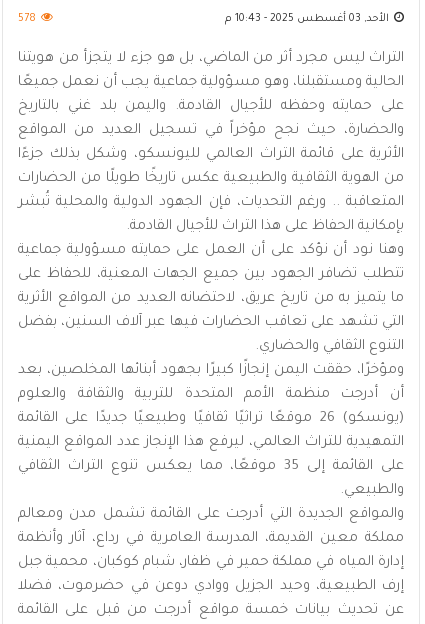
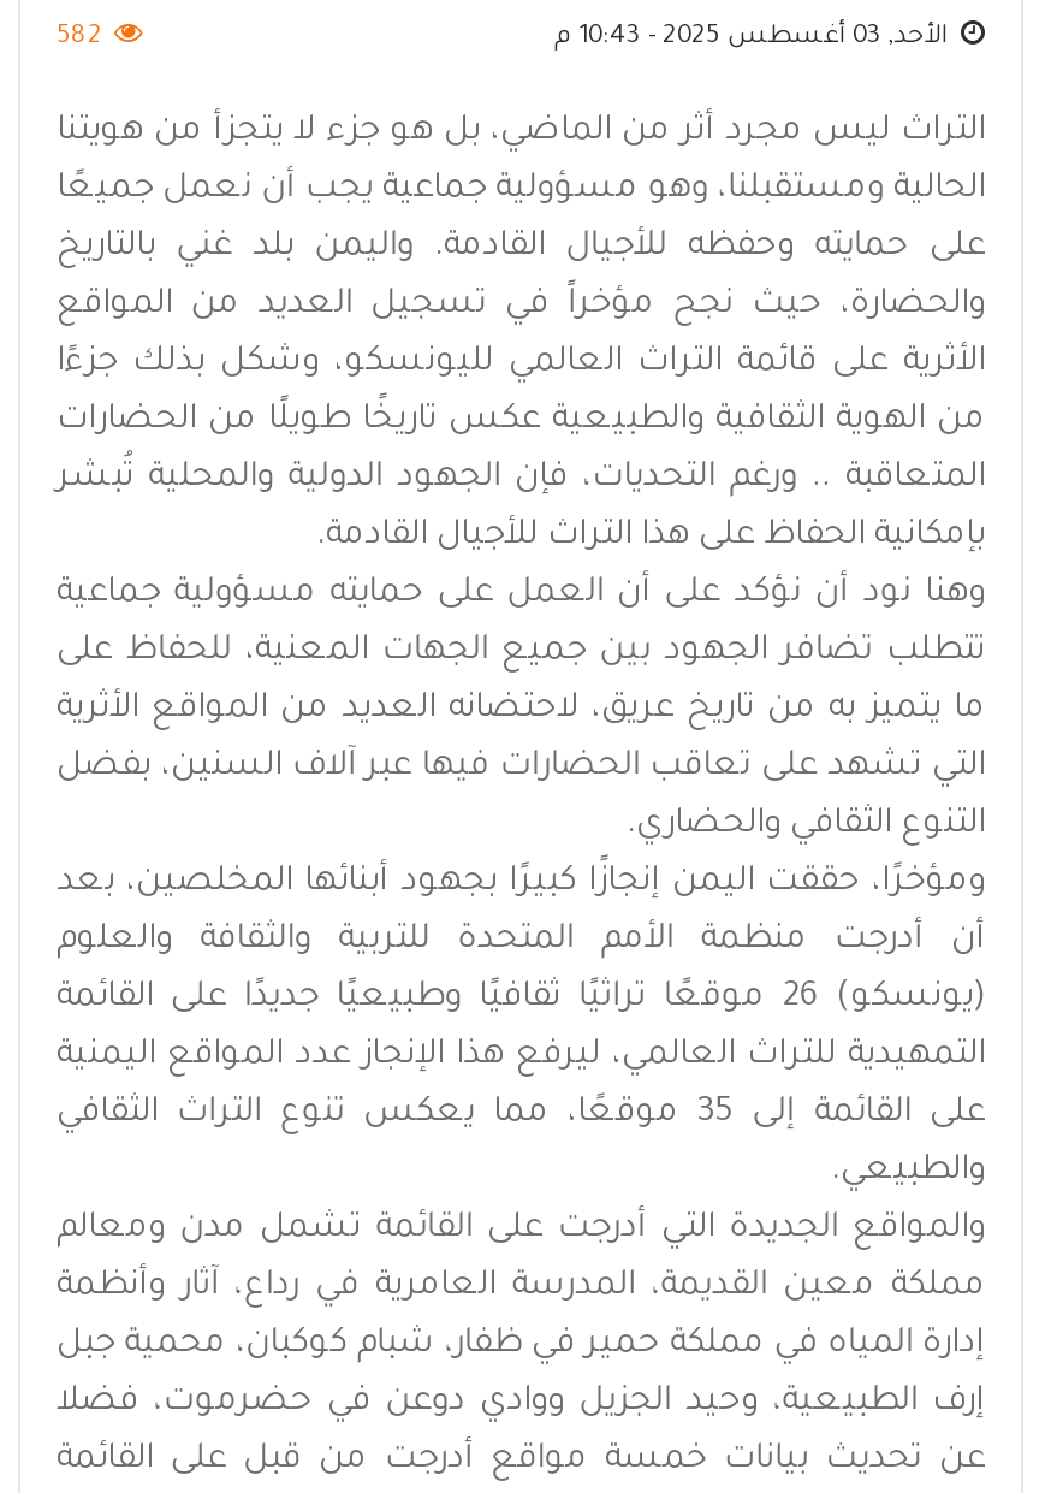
[18,13,36,25] 578 -> [57,22,102,51] 582

